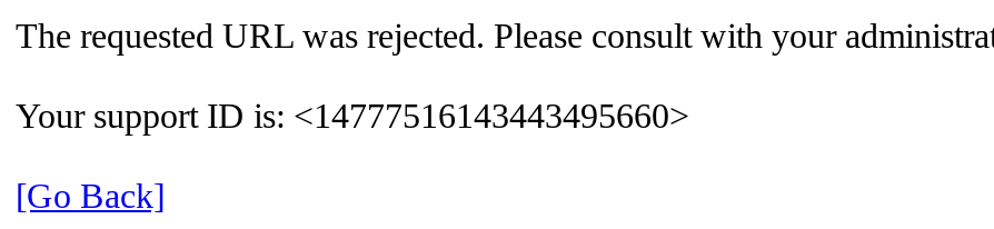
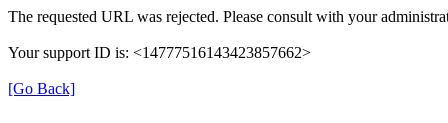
[16,97,689,135] Your support ID is: <14777516143443495660> -> [8,44,311,61] Your support ID is: <14777516143423857662>

